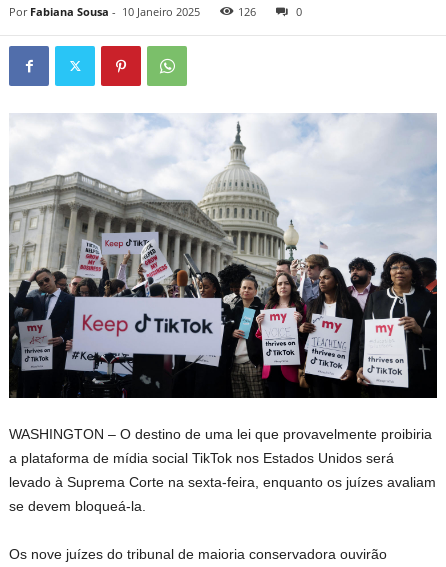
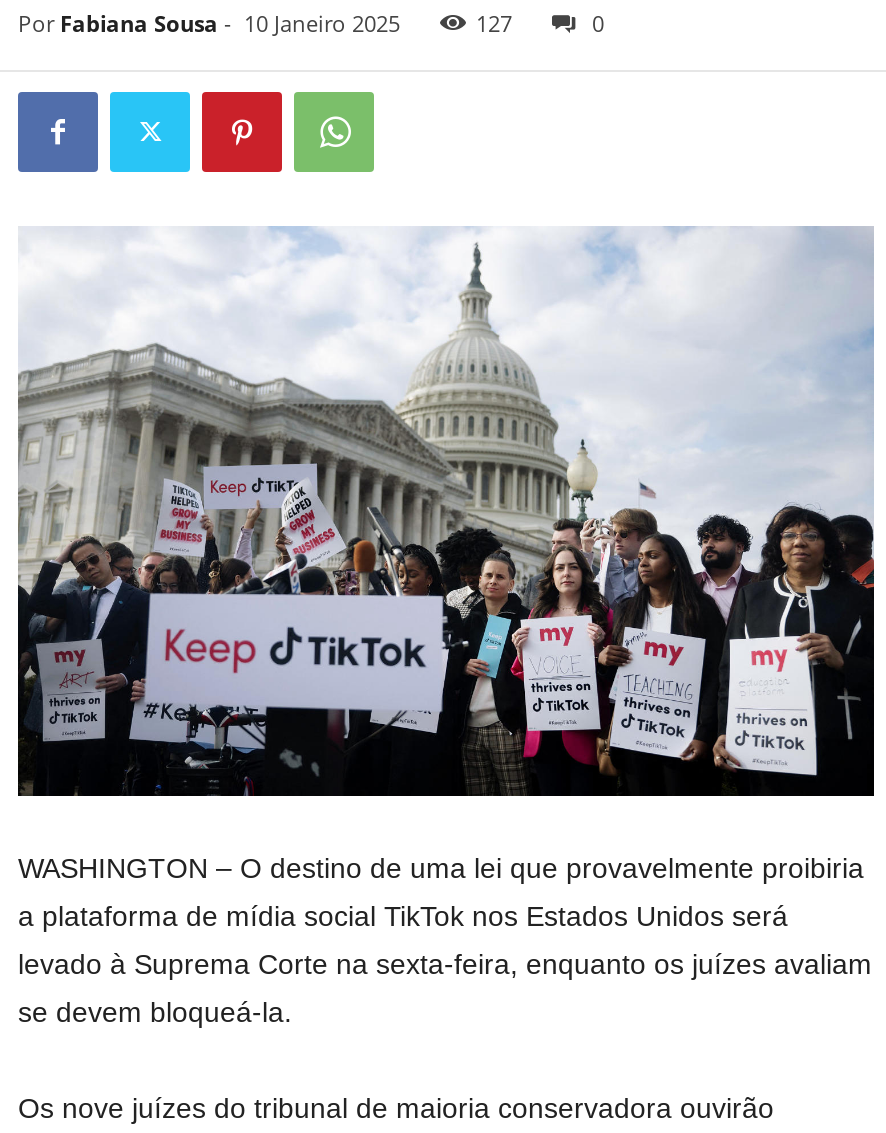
[238,4,256,19] 126 -> [476,8,512,38] 127

